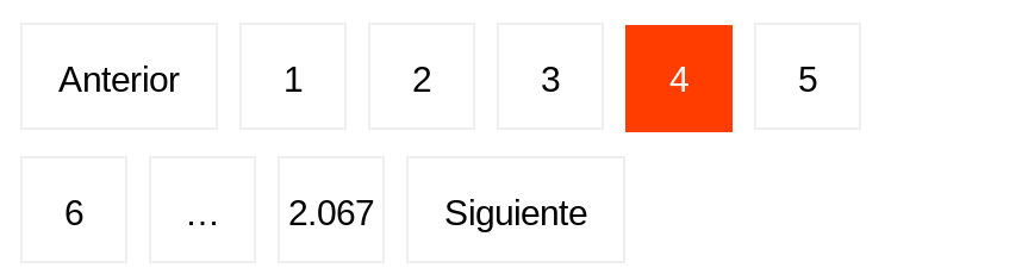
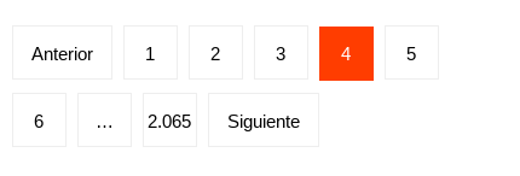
[288,192,374,232] 2.067 -> [148,111,192,131] 2.065

